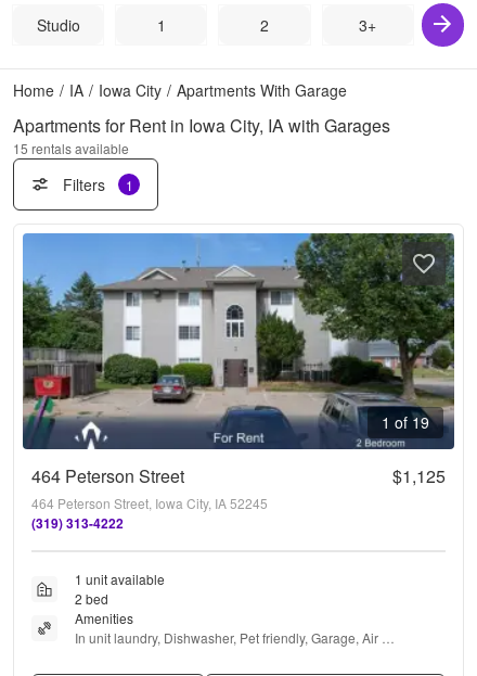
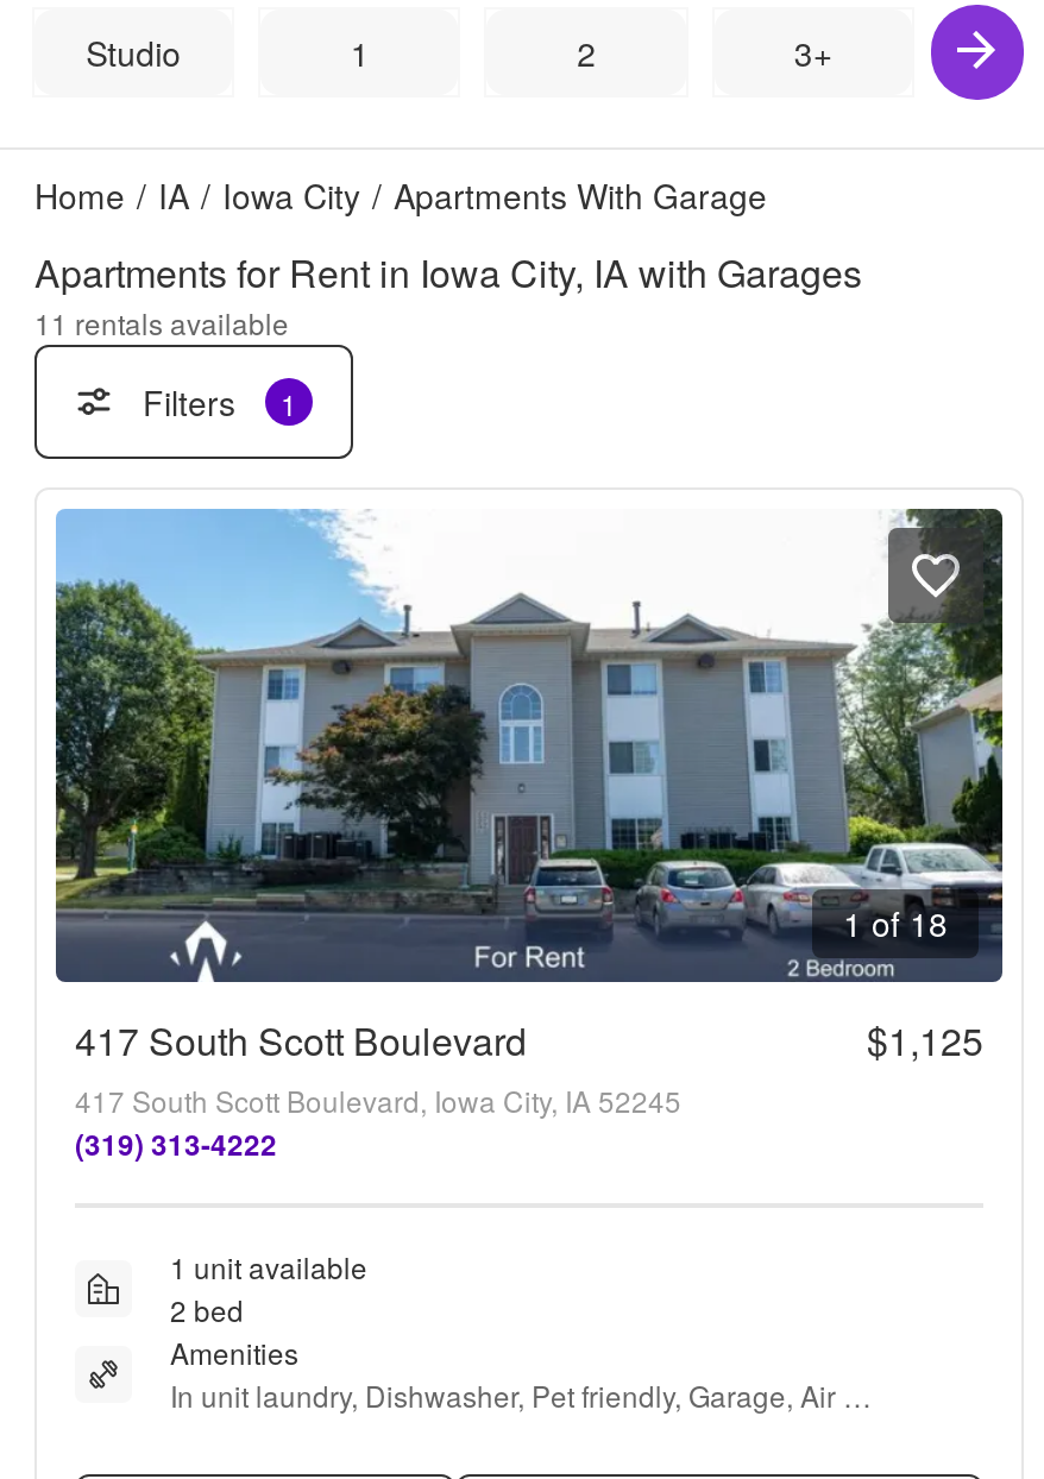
[13,139,129,157] 15 rentals available -> [34,302,289,342] 11 rentals available
[22,232,455,444] [image] | 1 of 19 -> [54,509,1005,968] [image] | 1 of 18
[31,463,184,488] 464 Peterson Street -> [75,1013,527,1068] 417 South Scott Boulevard
[31,494,268,512] 464 Peterson Street, Iowa City, IA 52245 -> [75,1080,681,1120] 417 South Scott Boulevard, Iowa City, IA 52245

